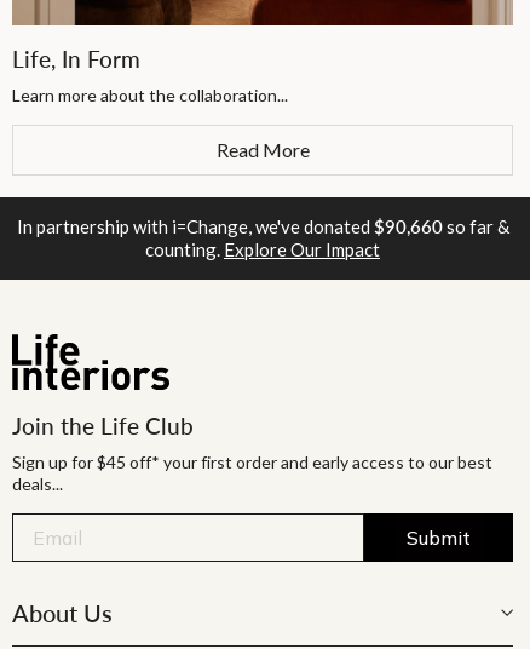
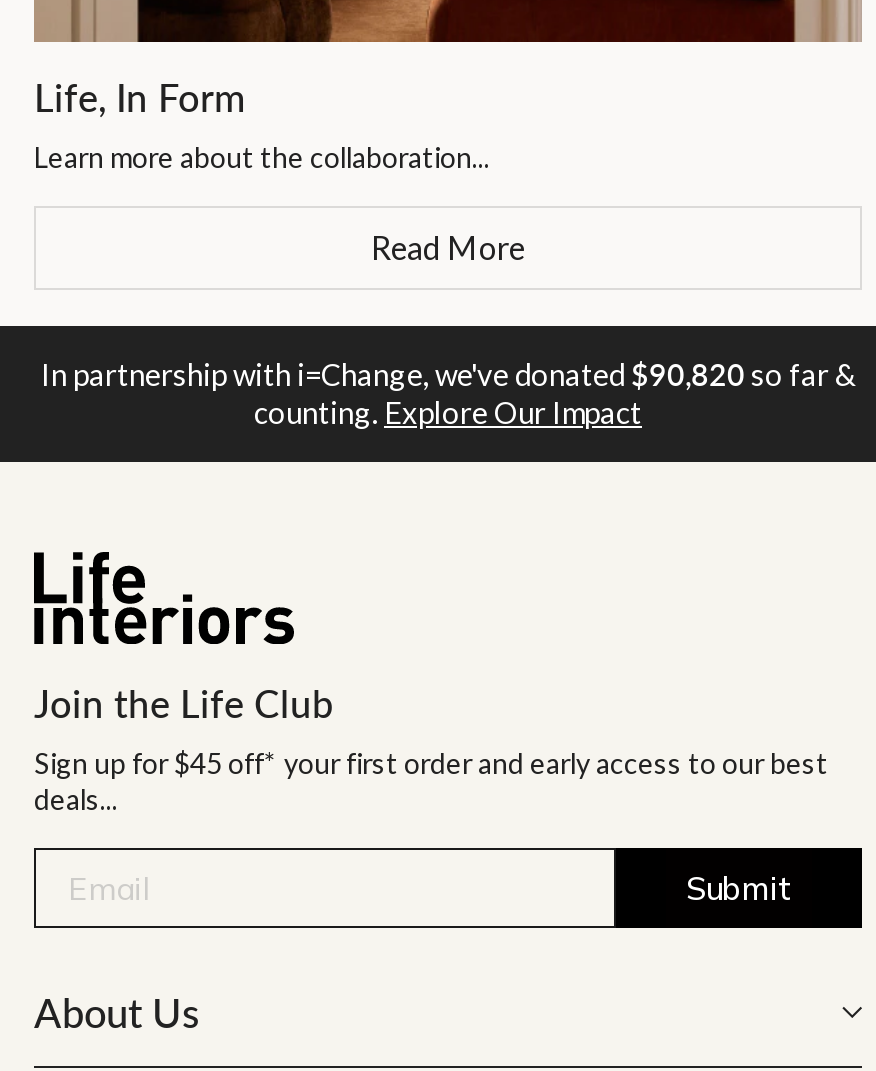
[16,216,509,238] In partnership with i=Change, we've donated $90,660 so far & -> [41,357,855,393] In partnership with i=Change, we've donated $90,820 so far &

